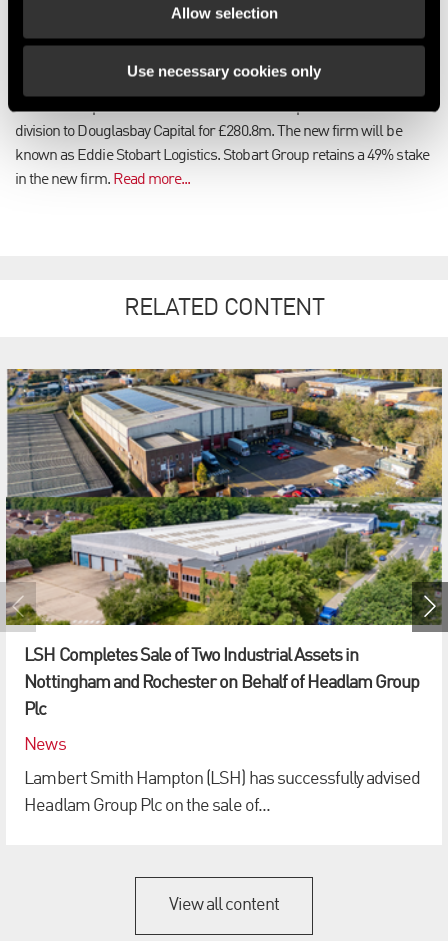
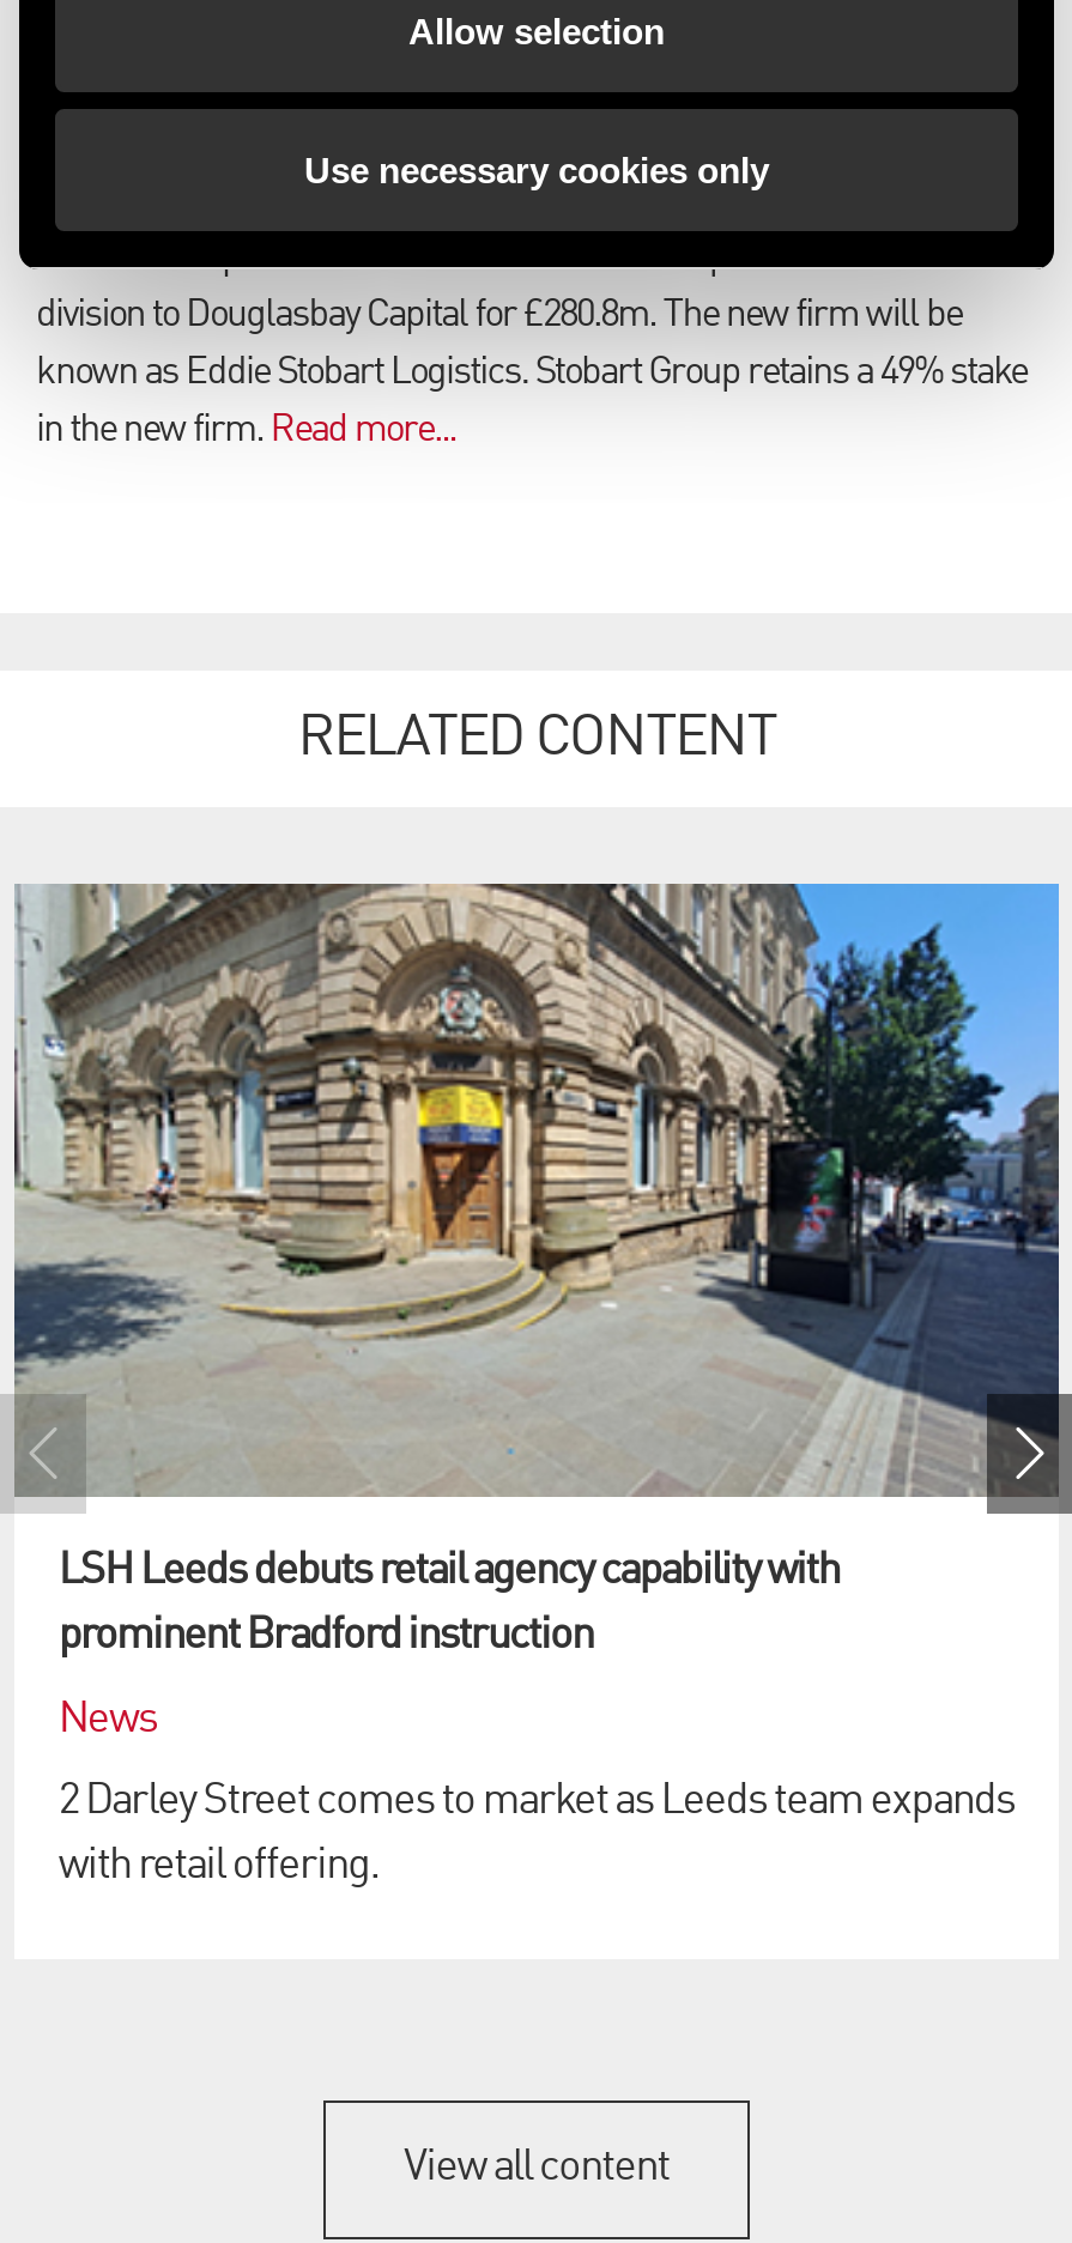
[6,368,443,719] [image] | LSH Completes Sale of Two Industrial Assets in | Nottingham and Rochester on Behalf of Headlam Group | Plc -> [14,881,1061,1658] [image] | LSH Leeds debuts retail agency capability with | prominent Bradford instruction
moved [24,736,66,754] -> [58,1697,157,1740]: News
[24,770,420,788] Lambert Smith Hampton (LSH) has successfully advised -> [58,1779,1015,1822] 2 Darley Street comes to market as Leeds team expands
[24,797,270,815] Headlam Group Plc on the sale of... -> [58,1844,379,1887] with retail offering.

